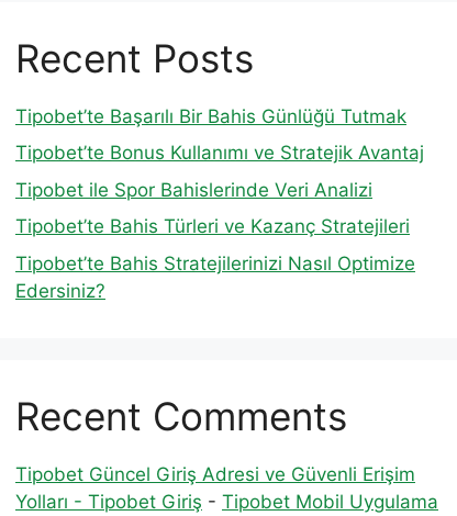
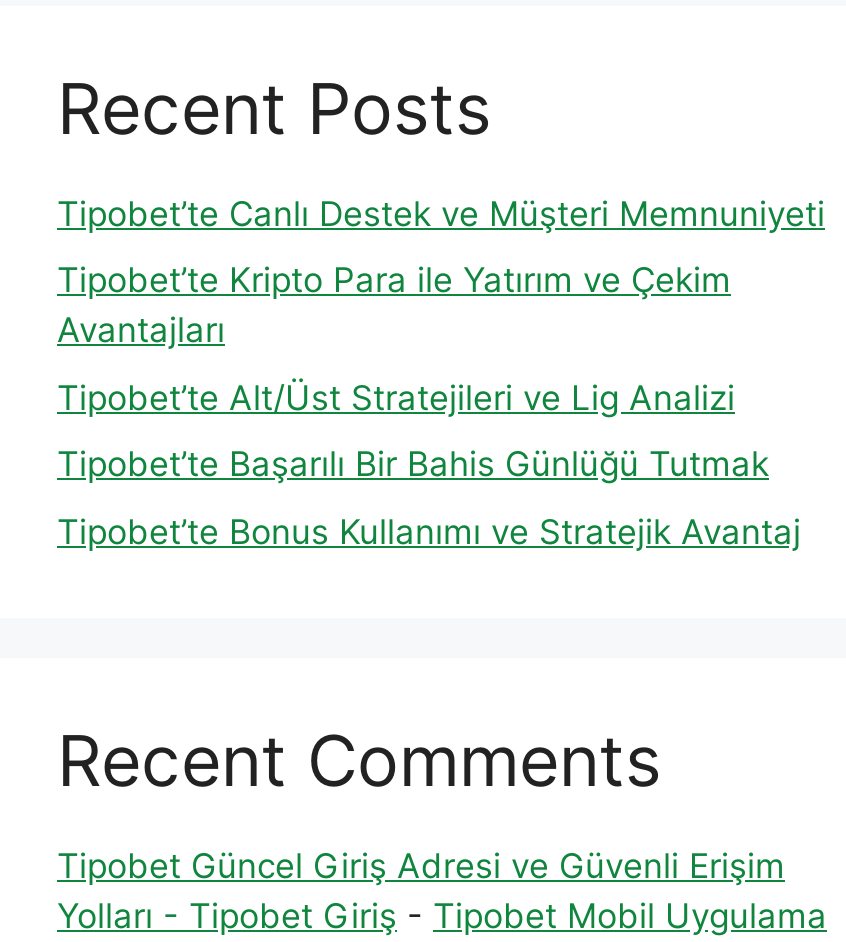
none -> [57,194,825,418] Tipobet’te Canlı Destek ve Müşteri Memnuniyeti | Tipobet’te Kripto Para ile Yatırım ve Çekim | Avantajları | Tipobet’te Alt/Üst Stratejileri ve Lig Analizi
moved [15,105,424,164] -> [57,445,801,552]: Tipobet’te Başarılı Bir Bahis Günlüğü Tutmak | Tipobet’te Bonus Kullanımı ve Stratejik Avantaj
[15,179,415,302] Tipobet ile Spor Bahislerinde Veri Analizi | Tipobet’te Bahis Türleri ve Kazanç Stratejileri | Tipobet’te Bahis Stratejilerinizi Nasıl Optimize | Edersiniz? -> none

